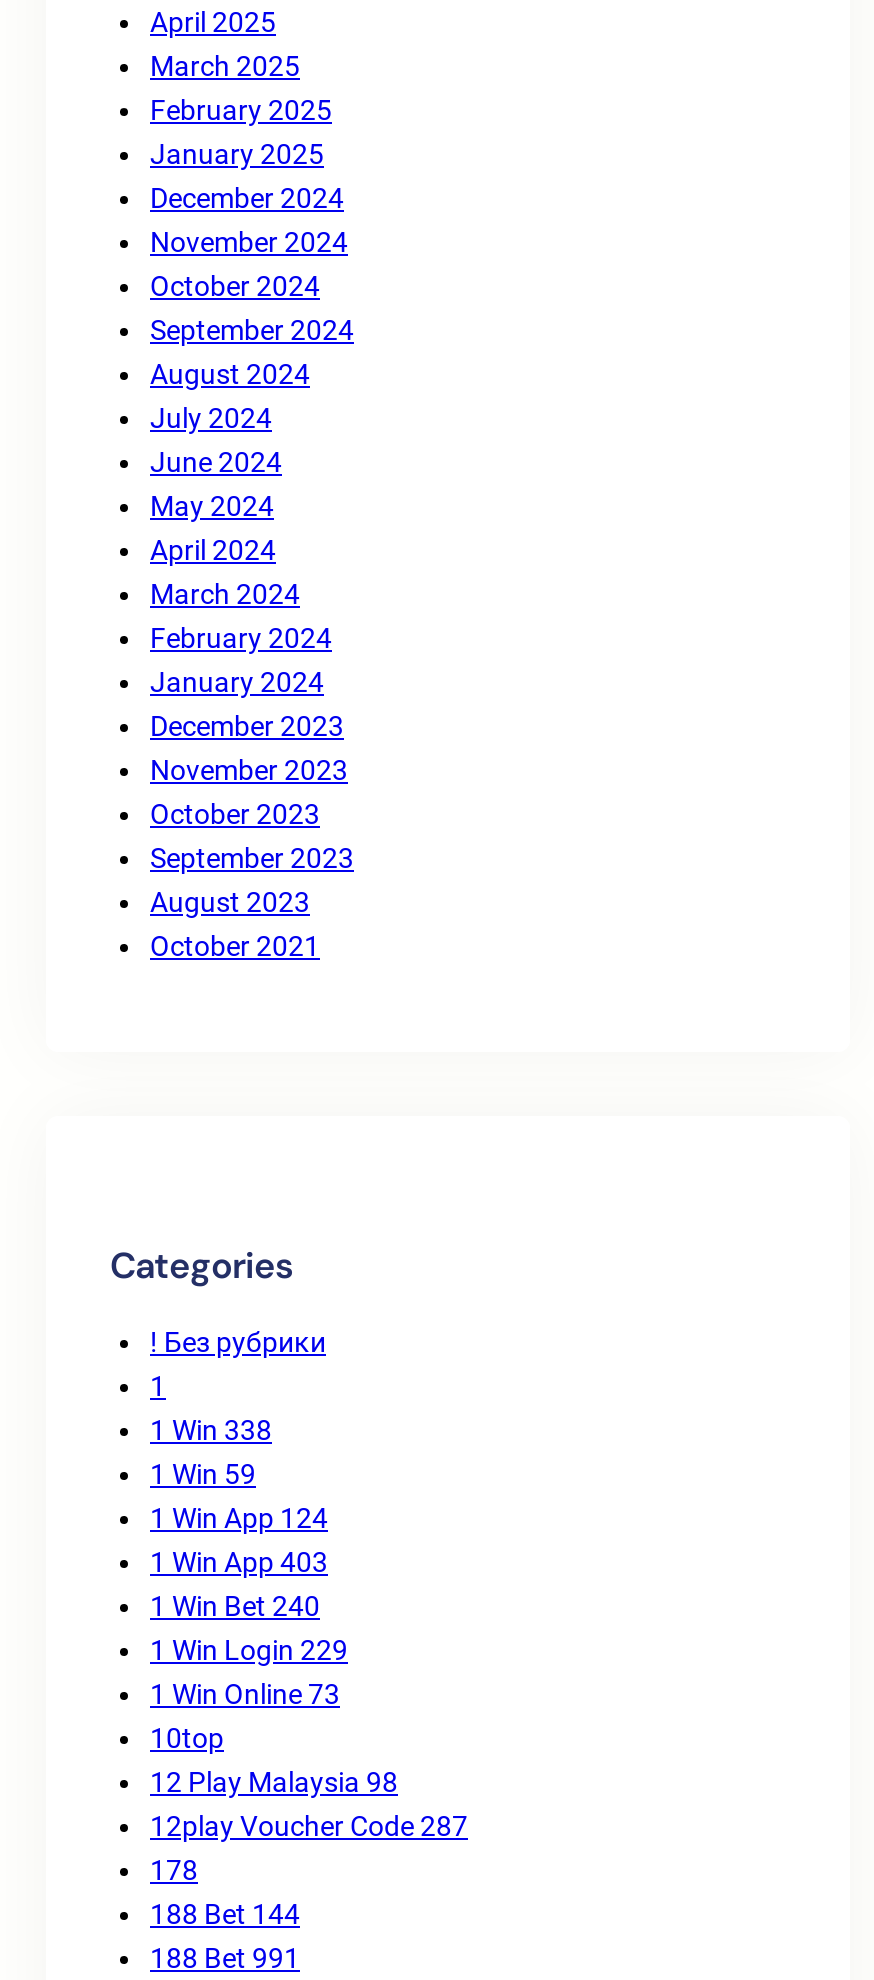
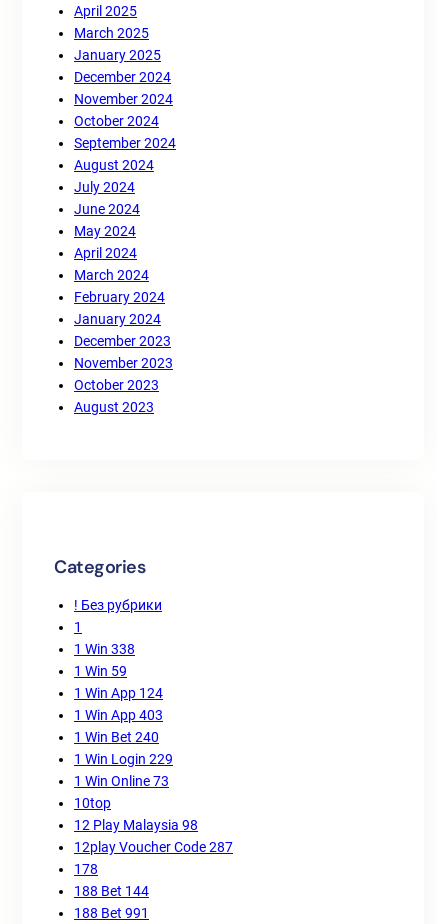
[150,94,332,126] February 2025 -> none
[150,842,354,874] September 2023 -> none
[150,930,320,962] October 2021 -> none

